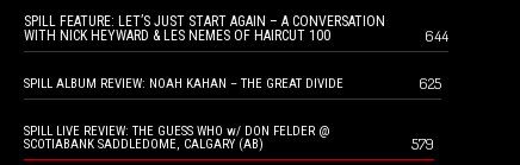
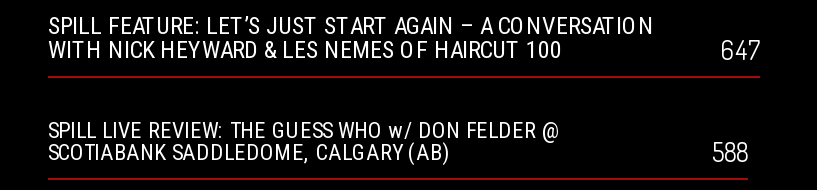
[24,26,448,92] 644 | SPILL ALBUM REVIEW: NOAH KAHAN – THE GREAT DIVIDE | 625 -> [720,33,760,65] 647
[411,134,434,153] 579 -> [712,135,748,167] 588

